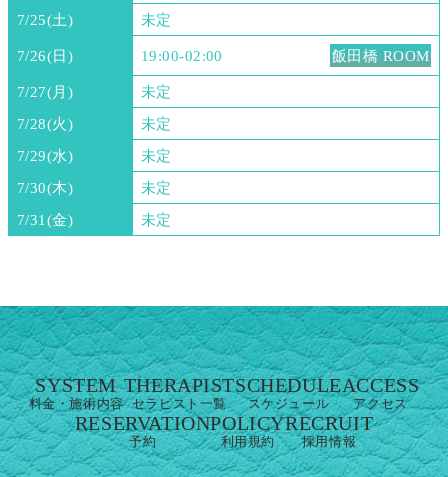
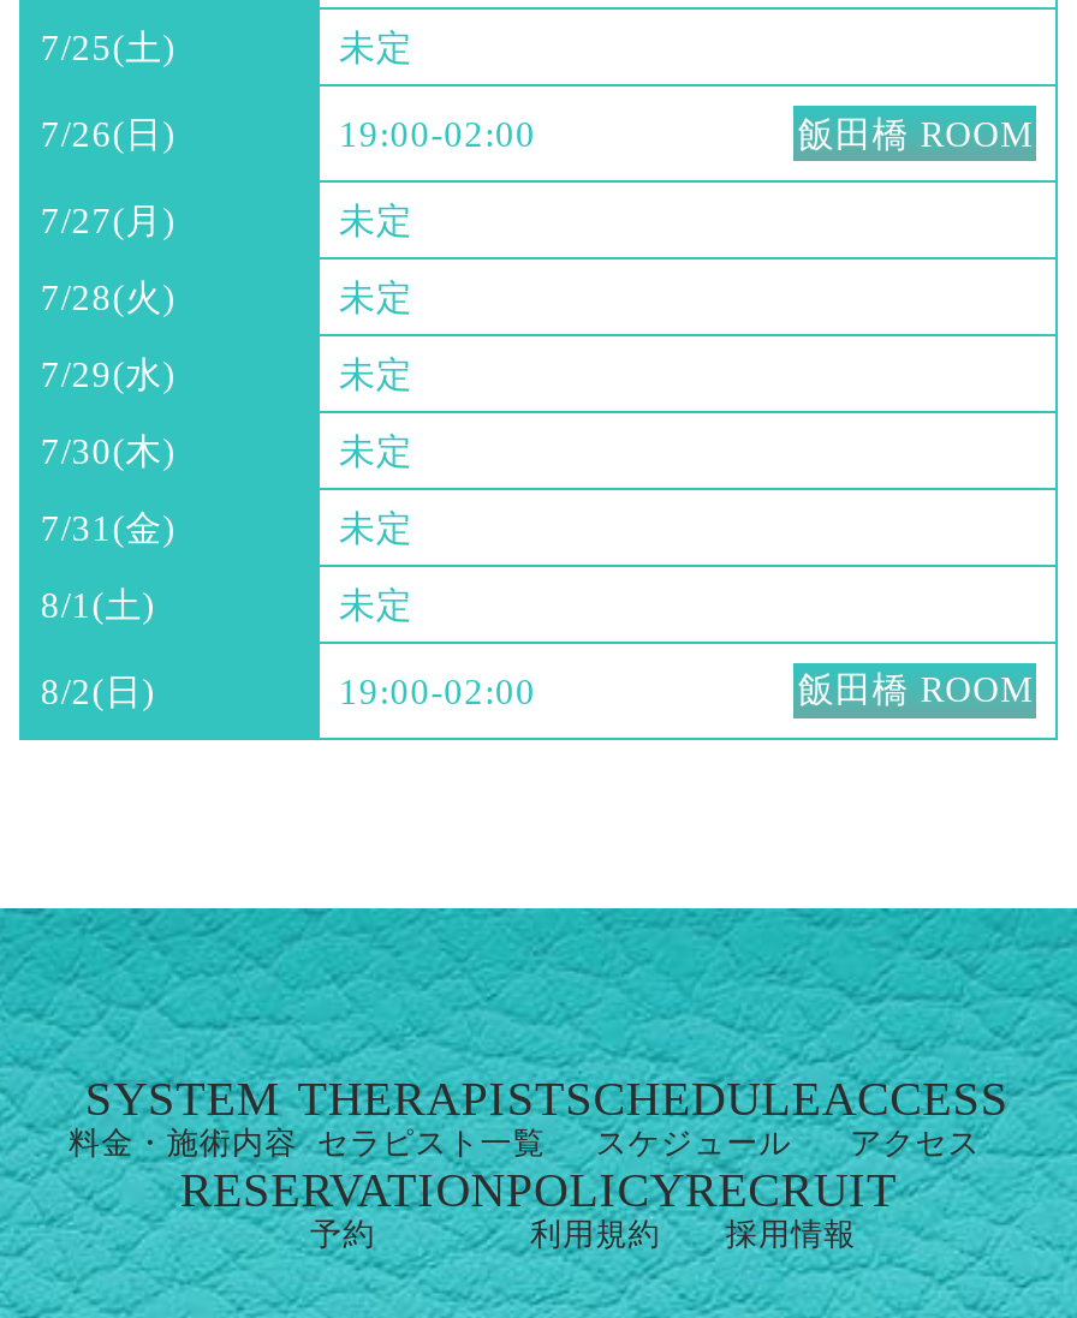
none -> [41,584,1033,711] 8/1(土) | 未定 | 8/2(日) | 19:00-02:00 | 飯田橋 ROOM

